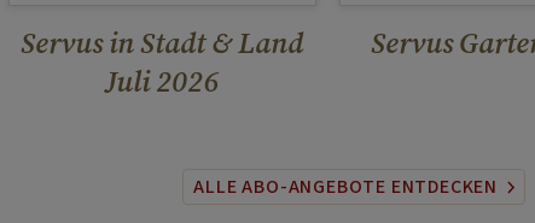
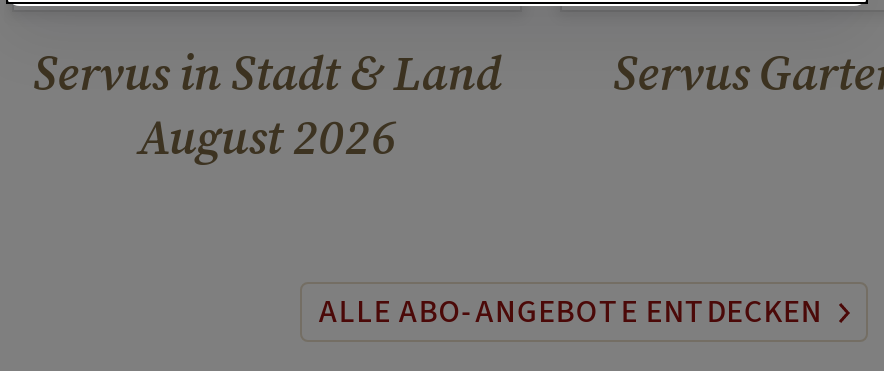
[106,61,219,101] Juli 2026 -> [138,104,396,170] August 2026

